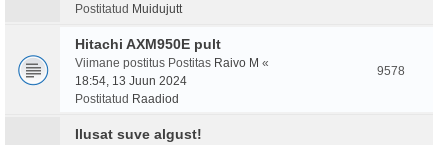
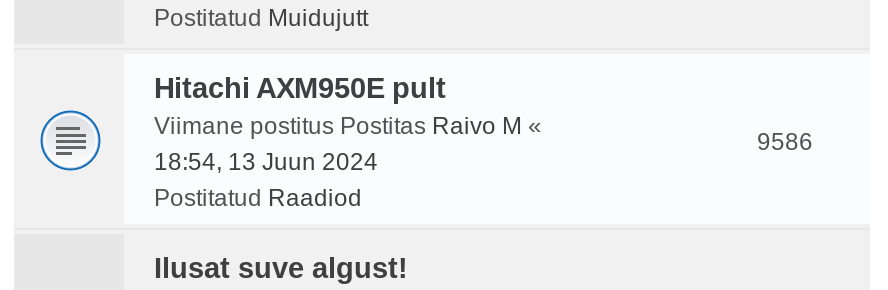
[376,64,404,78] 9578 -> [757,128,813,156] 9586

